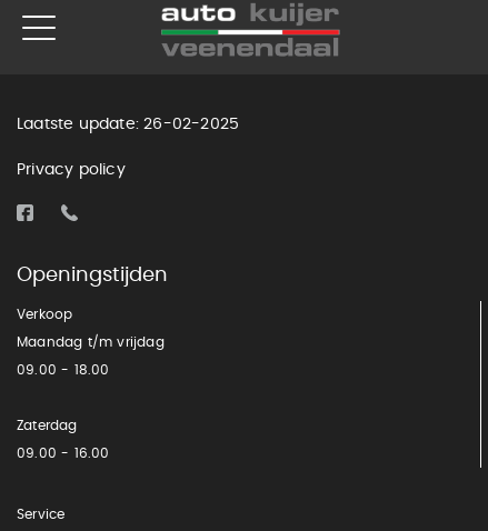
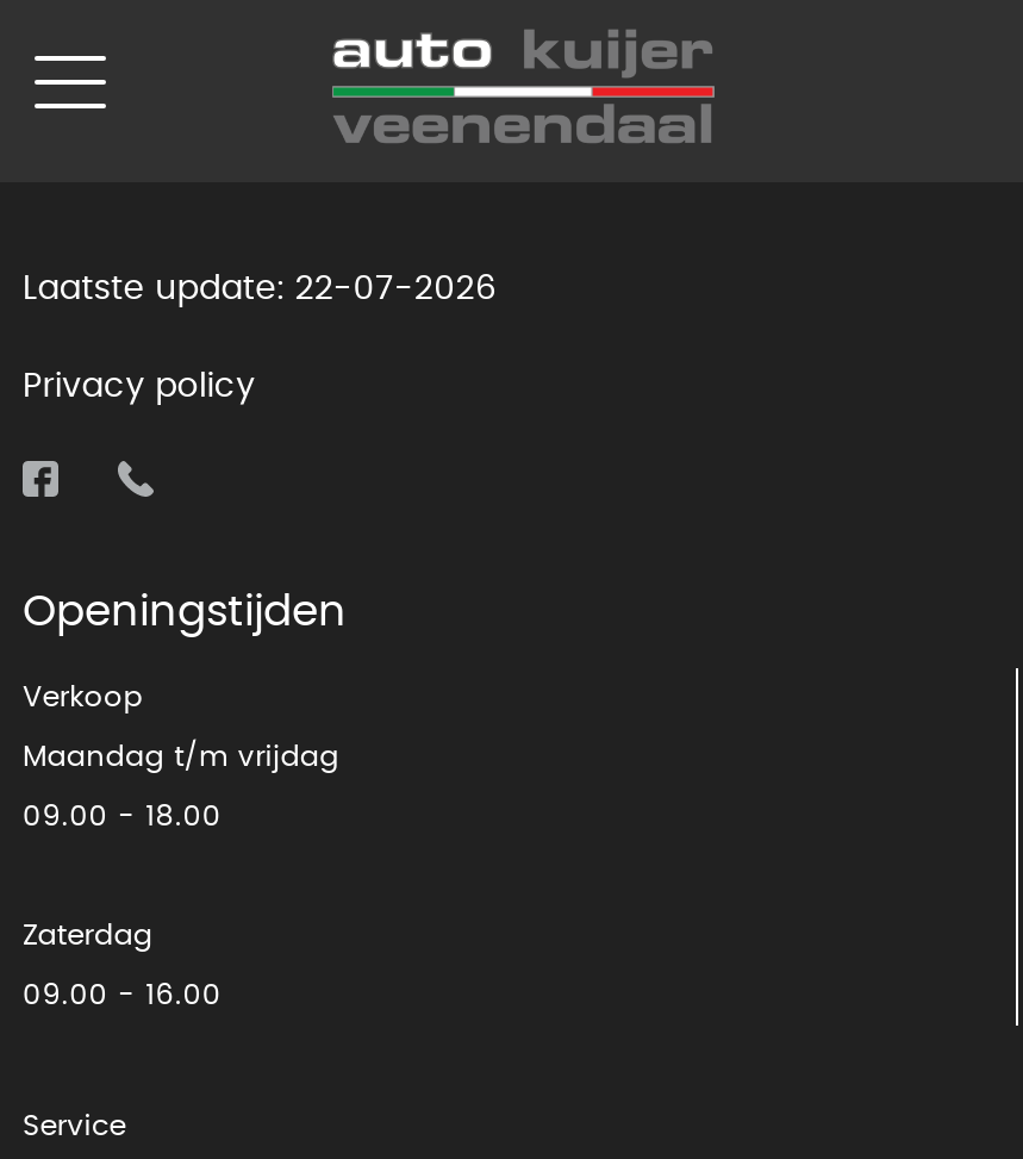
[17,117,239,132] Laatste update: 26-02-2025 -> [23,273,497,306] Laatste update: 22-07-2026

